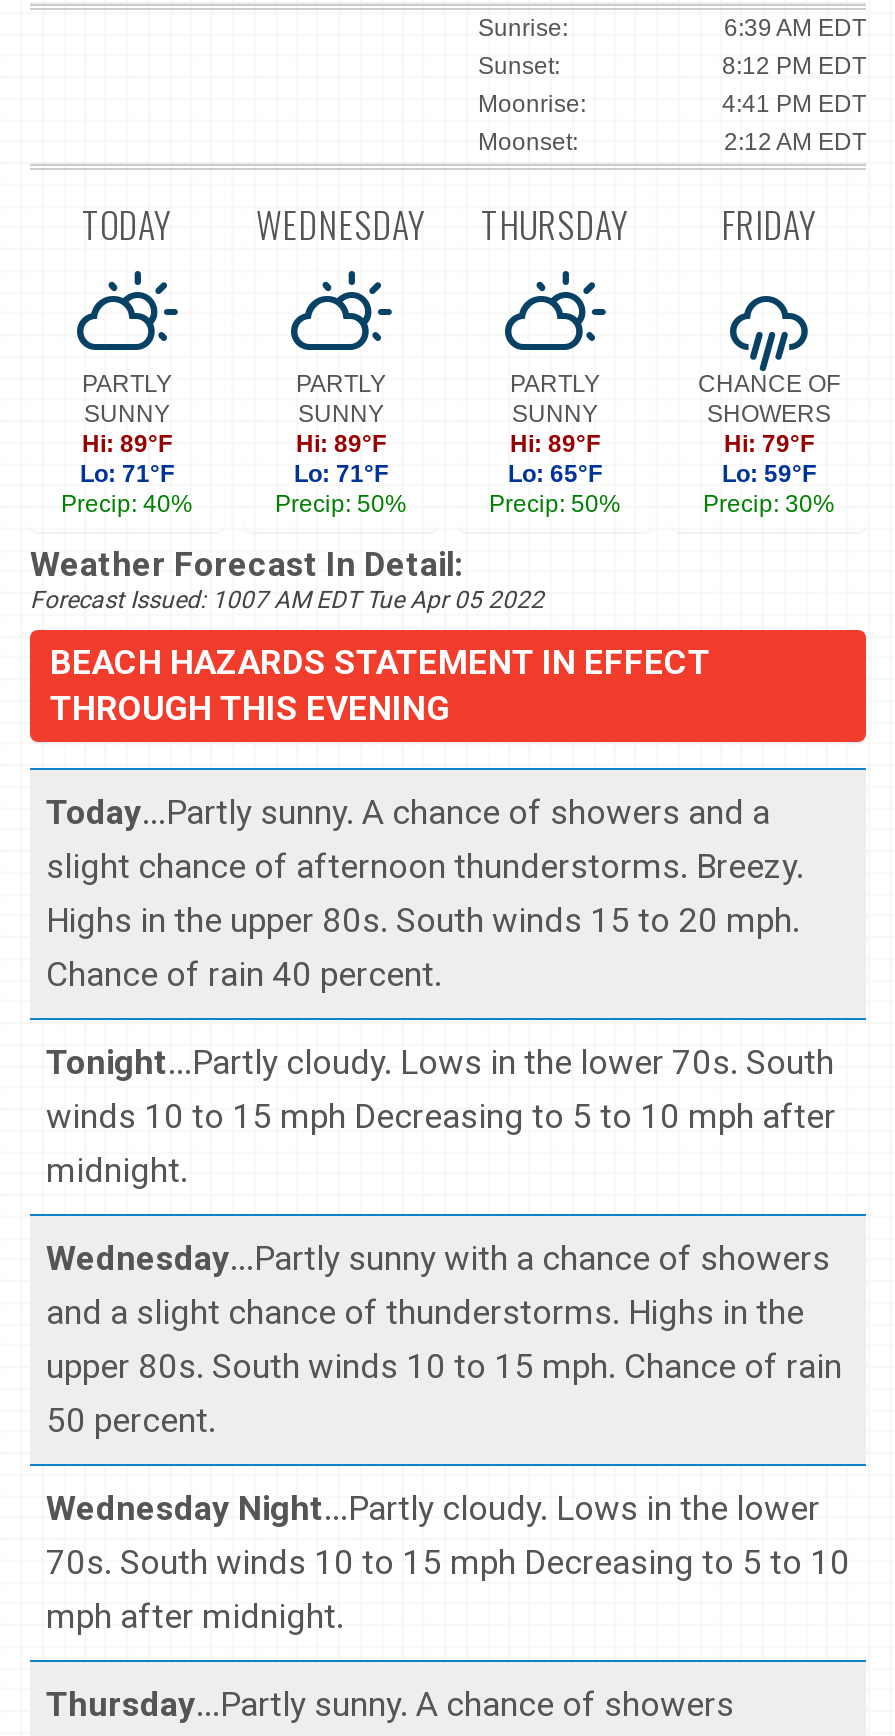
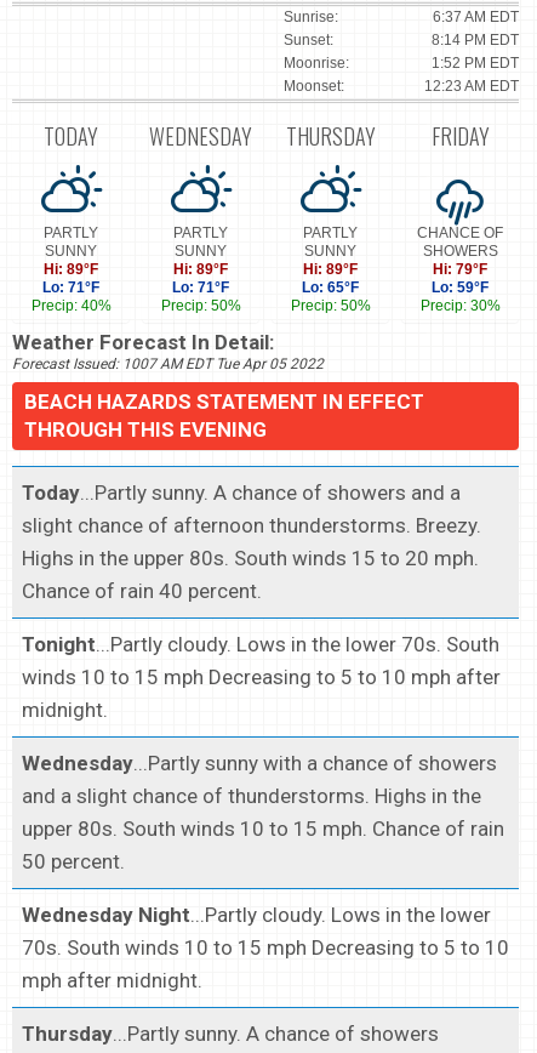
[724,15,866,43] 6:39 AM EDT -> [433,9,519,26] 6:37 AM EDT
[722,53,866,81] 8:12 PM EDT -> [432,32,519,49] 8:14 PM EDT
[722,91,866,119] 4:41 PM EDT -> [432,55,519,72] 1:52 PM EDT
[724,129,866,157] 2:12 AM EDT -> [424,78,519,95] 12:23 AM EDT

